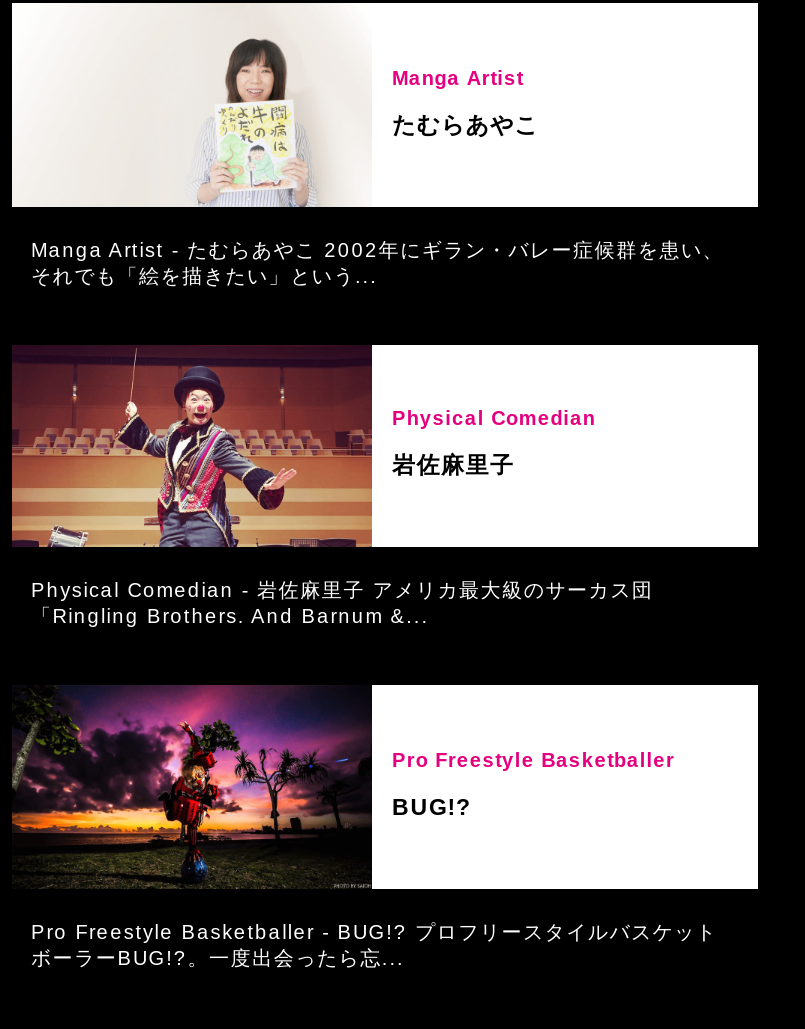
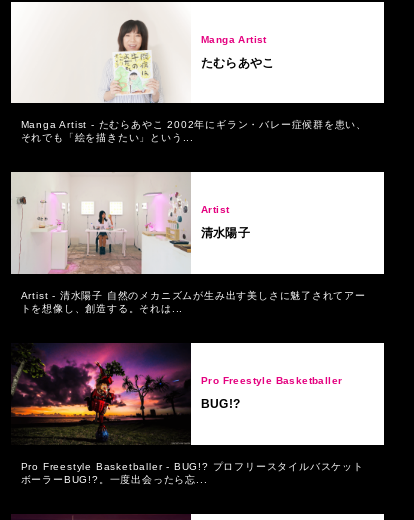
[10,343,596,549] [image] | Physical Comedian -> [10,171,229,275] [image] | Artist
[392,453,514,477] 岩佐麻里子 -> [201,227,250,239] 清水陽子
[31,579,653,627] Physical Comedian - 岩佐麻里子 アメリカ最大級のサーカス団 | 「Ringling Brothers. And Barnum &... -> [20,290,366,314] Artist - 清水陽子 自然のメカニズムが生み出す美しさに魅了されてアー | トを想像し、創造する。それは...

